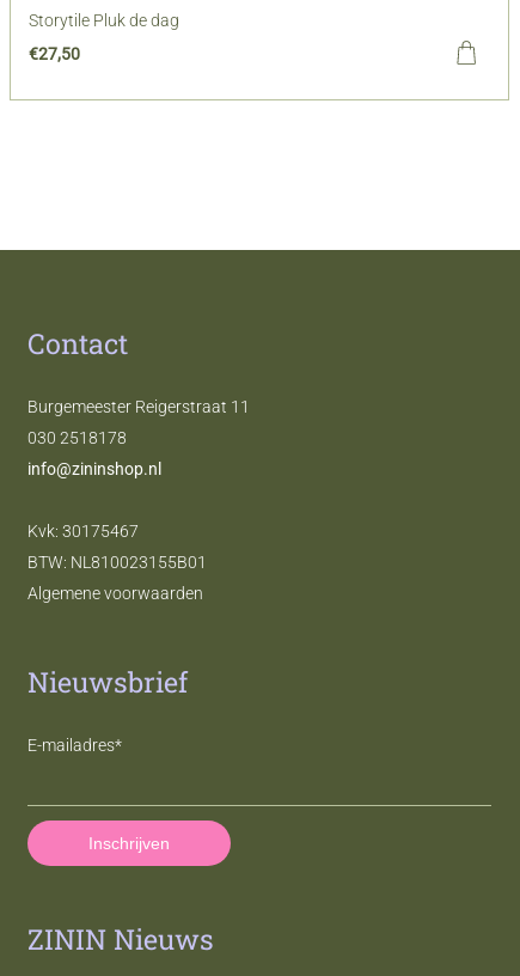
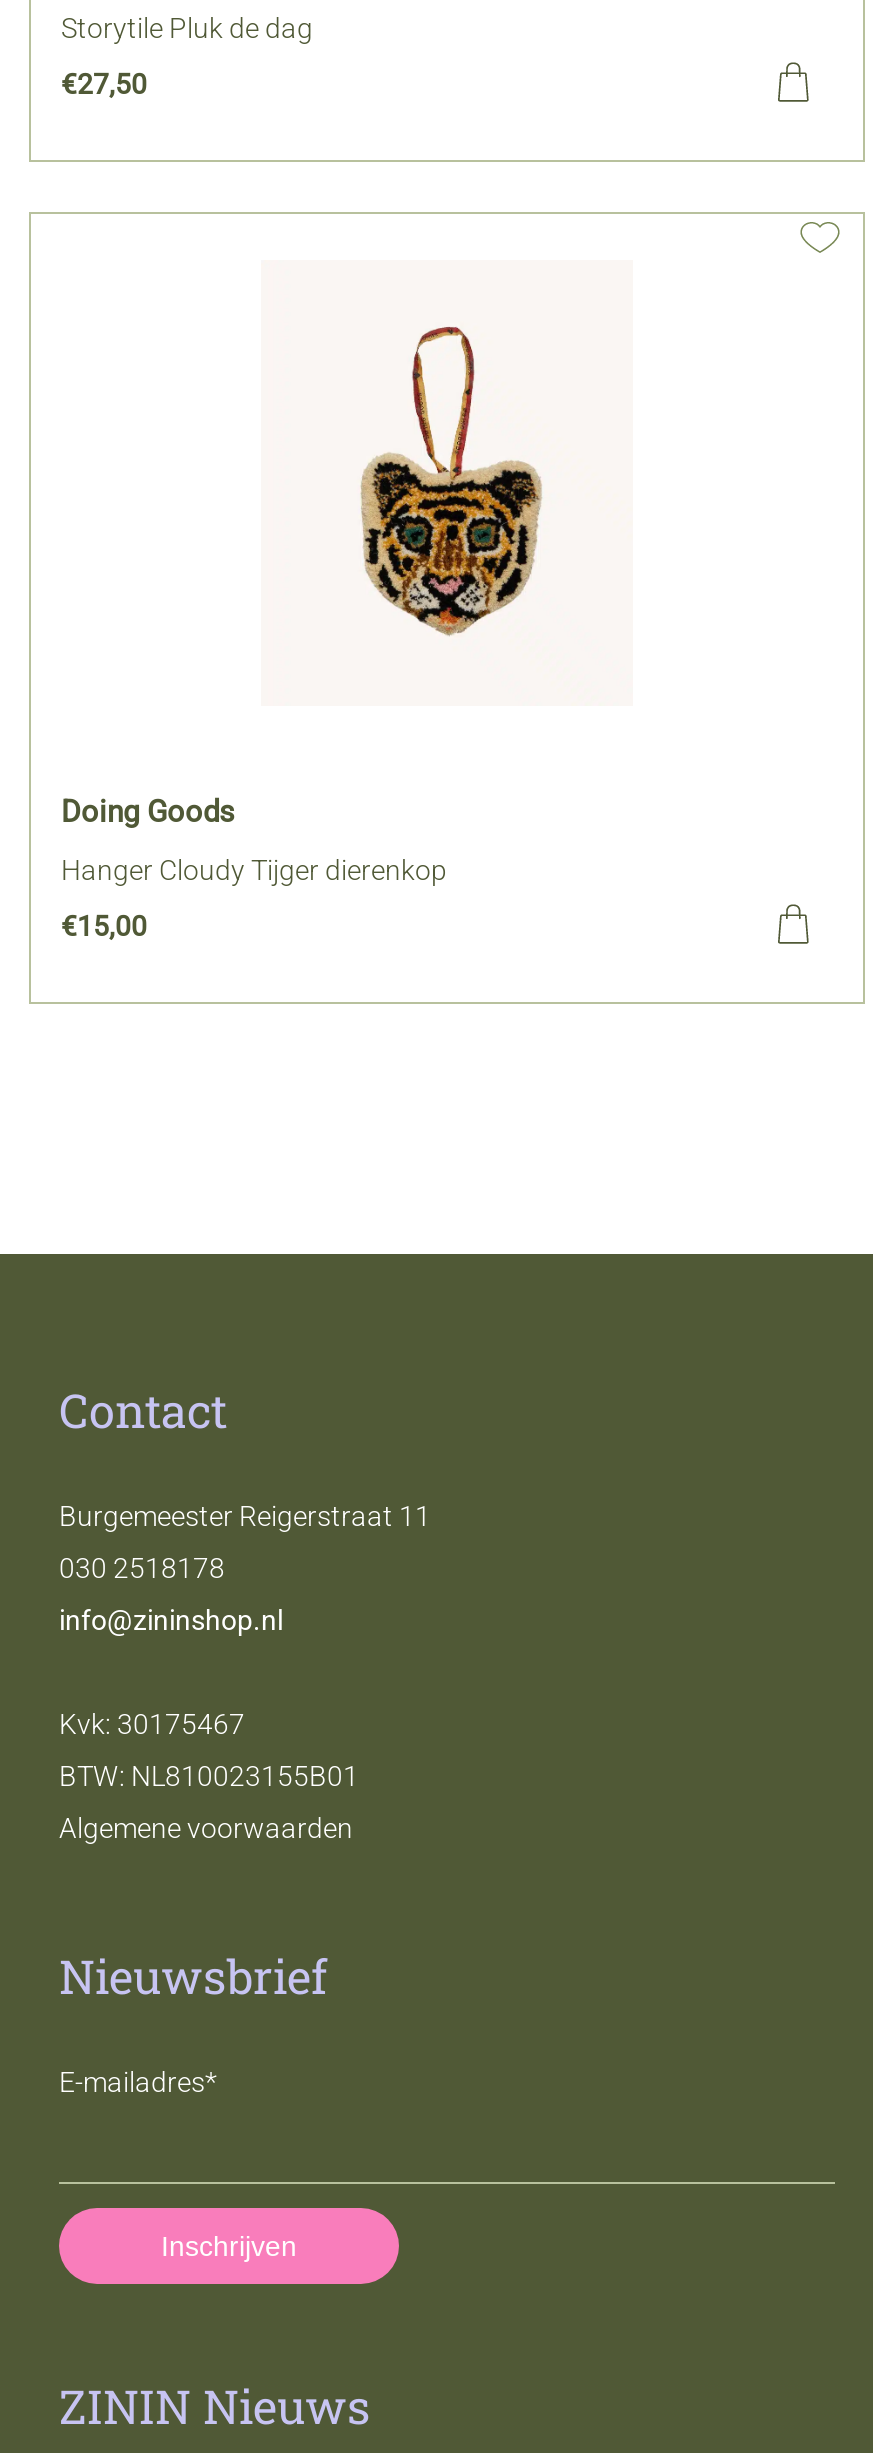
none -> [61,794,447,942] Doing Goods | Hanger Cloudy Tijger dierenkop | €15,00
none -> [359,324,545,638] [image]

